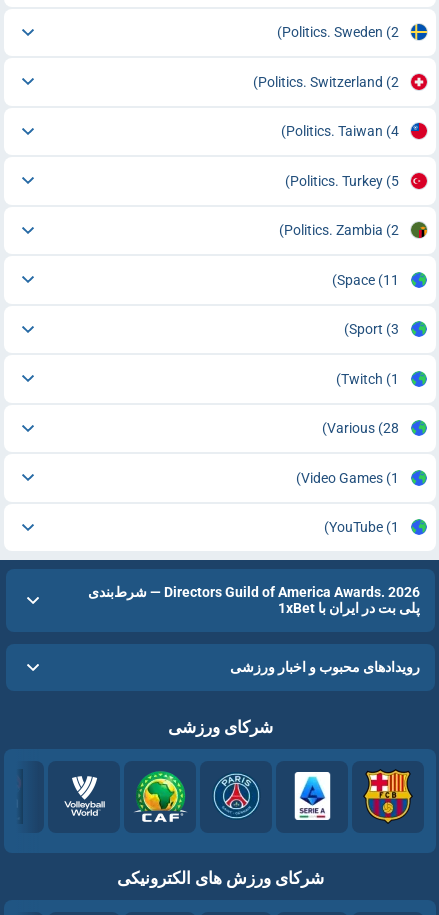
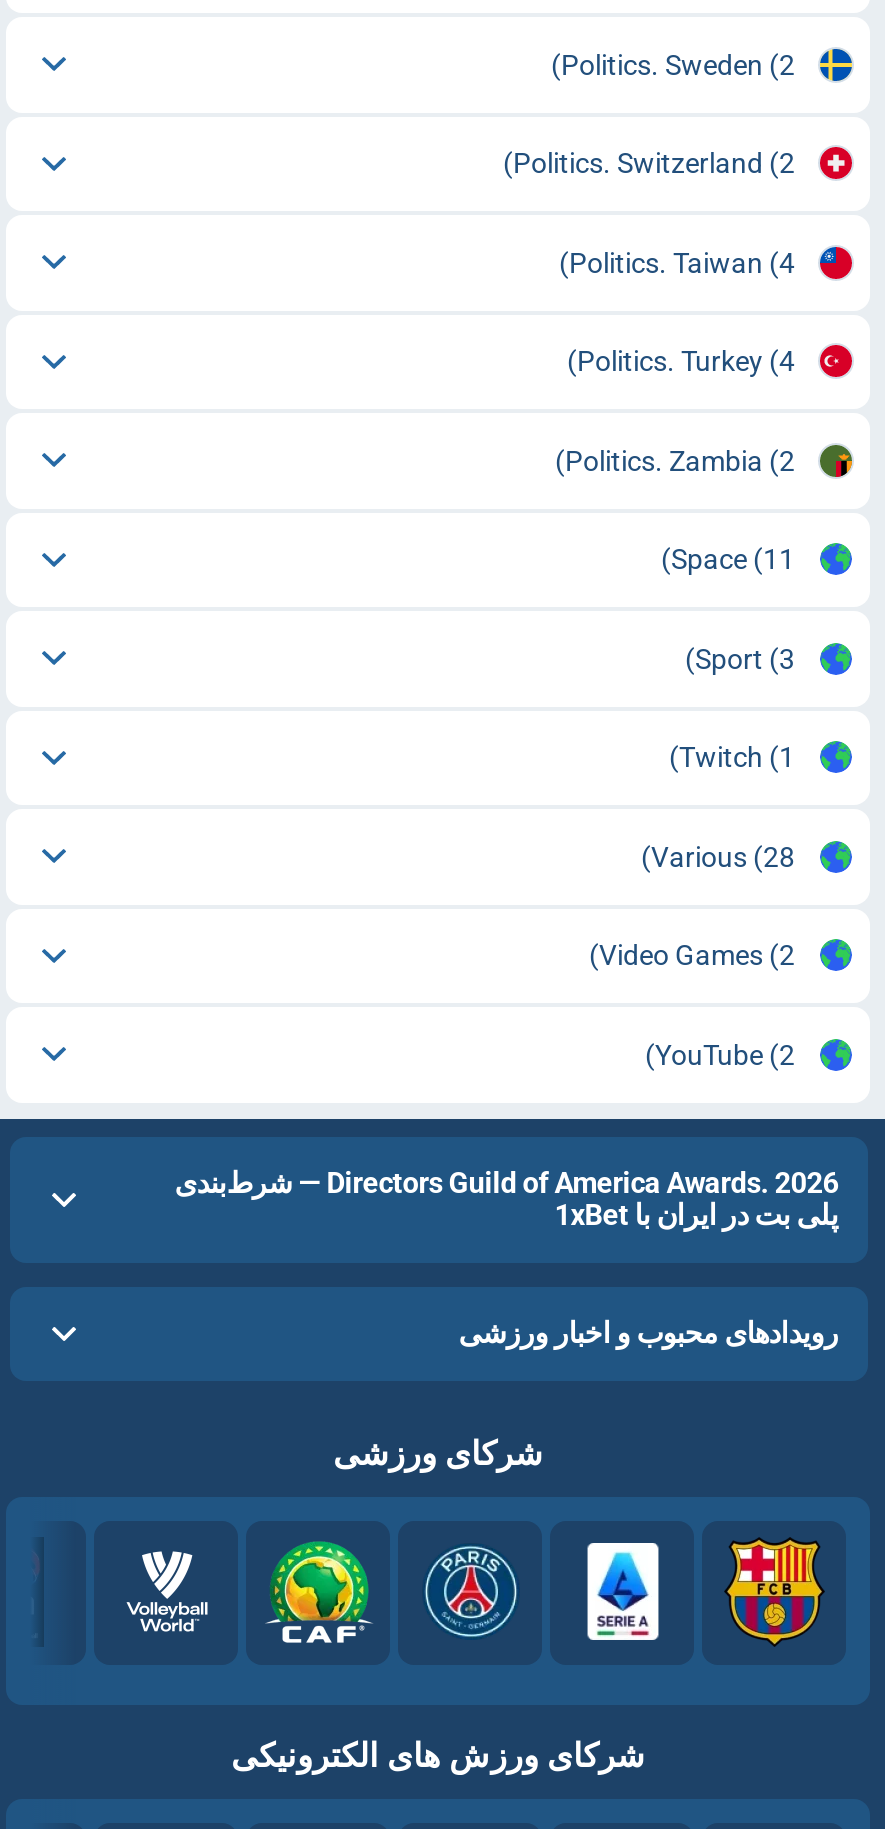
[289,173,398,189] Politics. Turkey (5) -> [577,346,795,378] Politics. Turkey (4)
[300,470,398,486] Video Games (1) -> [599,940,795,972] Video Games (2)
[328,519,398,535] YouTube (1) -> [655,1038,795,1070] YouTube (2)

